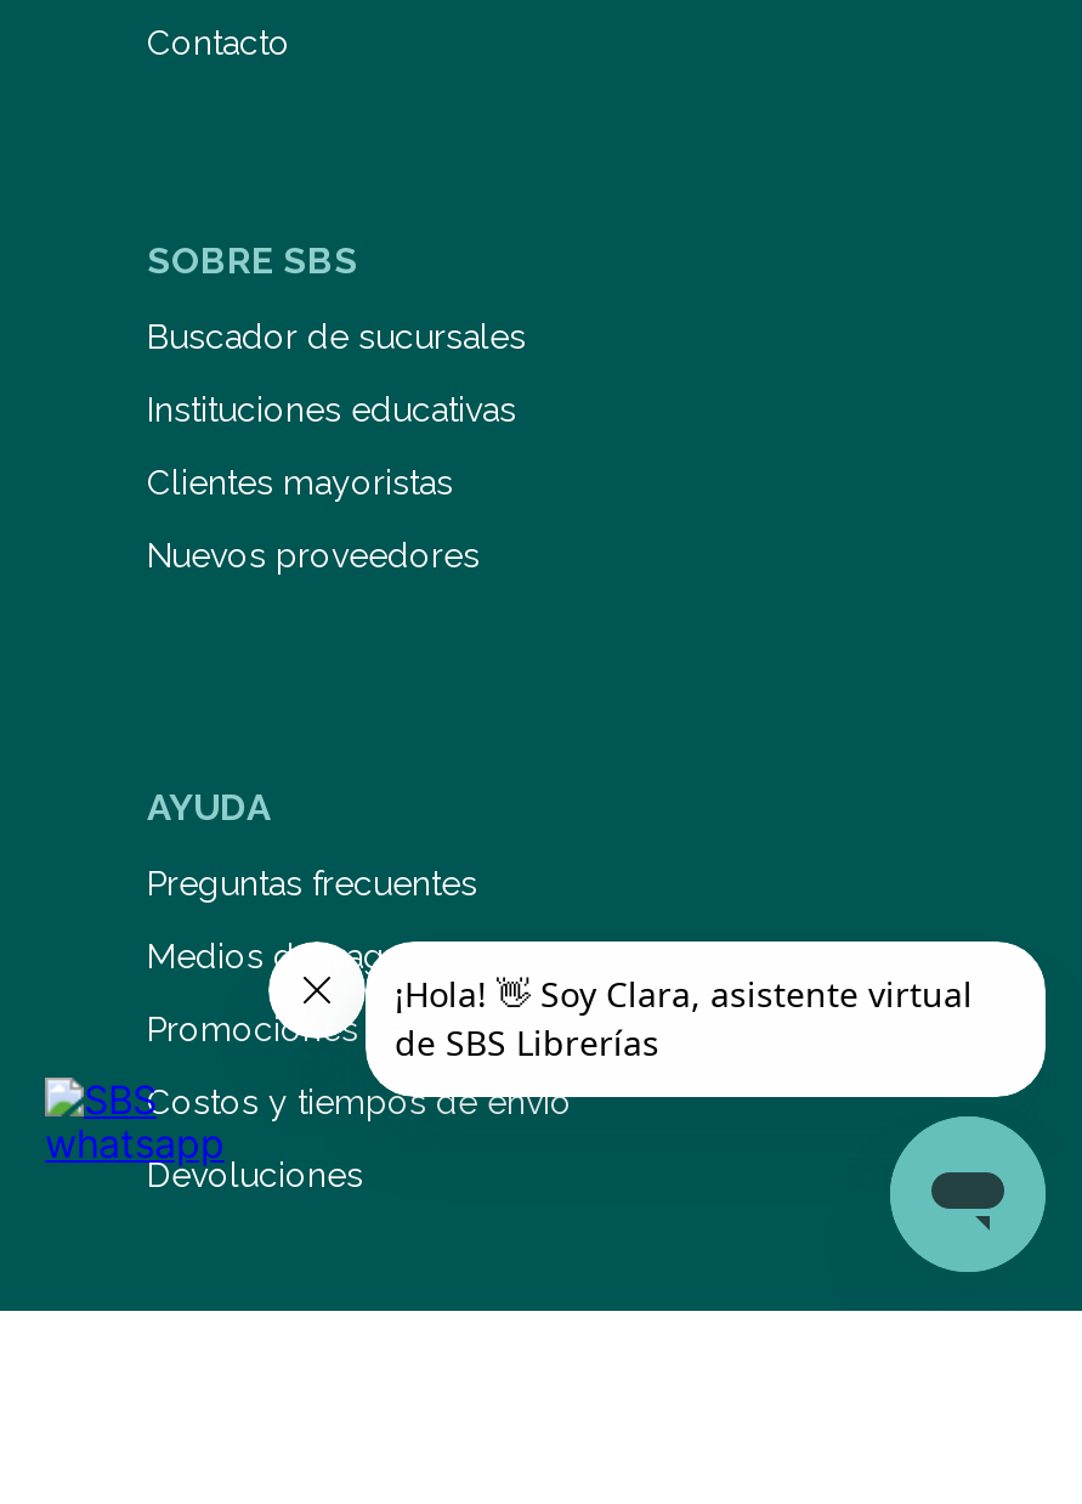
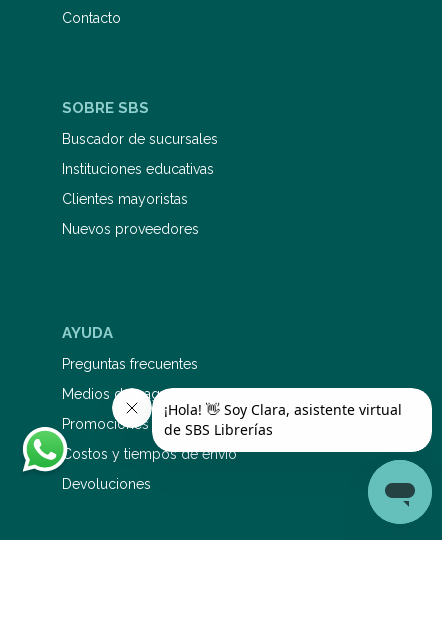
[43,1036,225,1165] [image] -> [20,426,93,479] [image]

